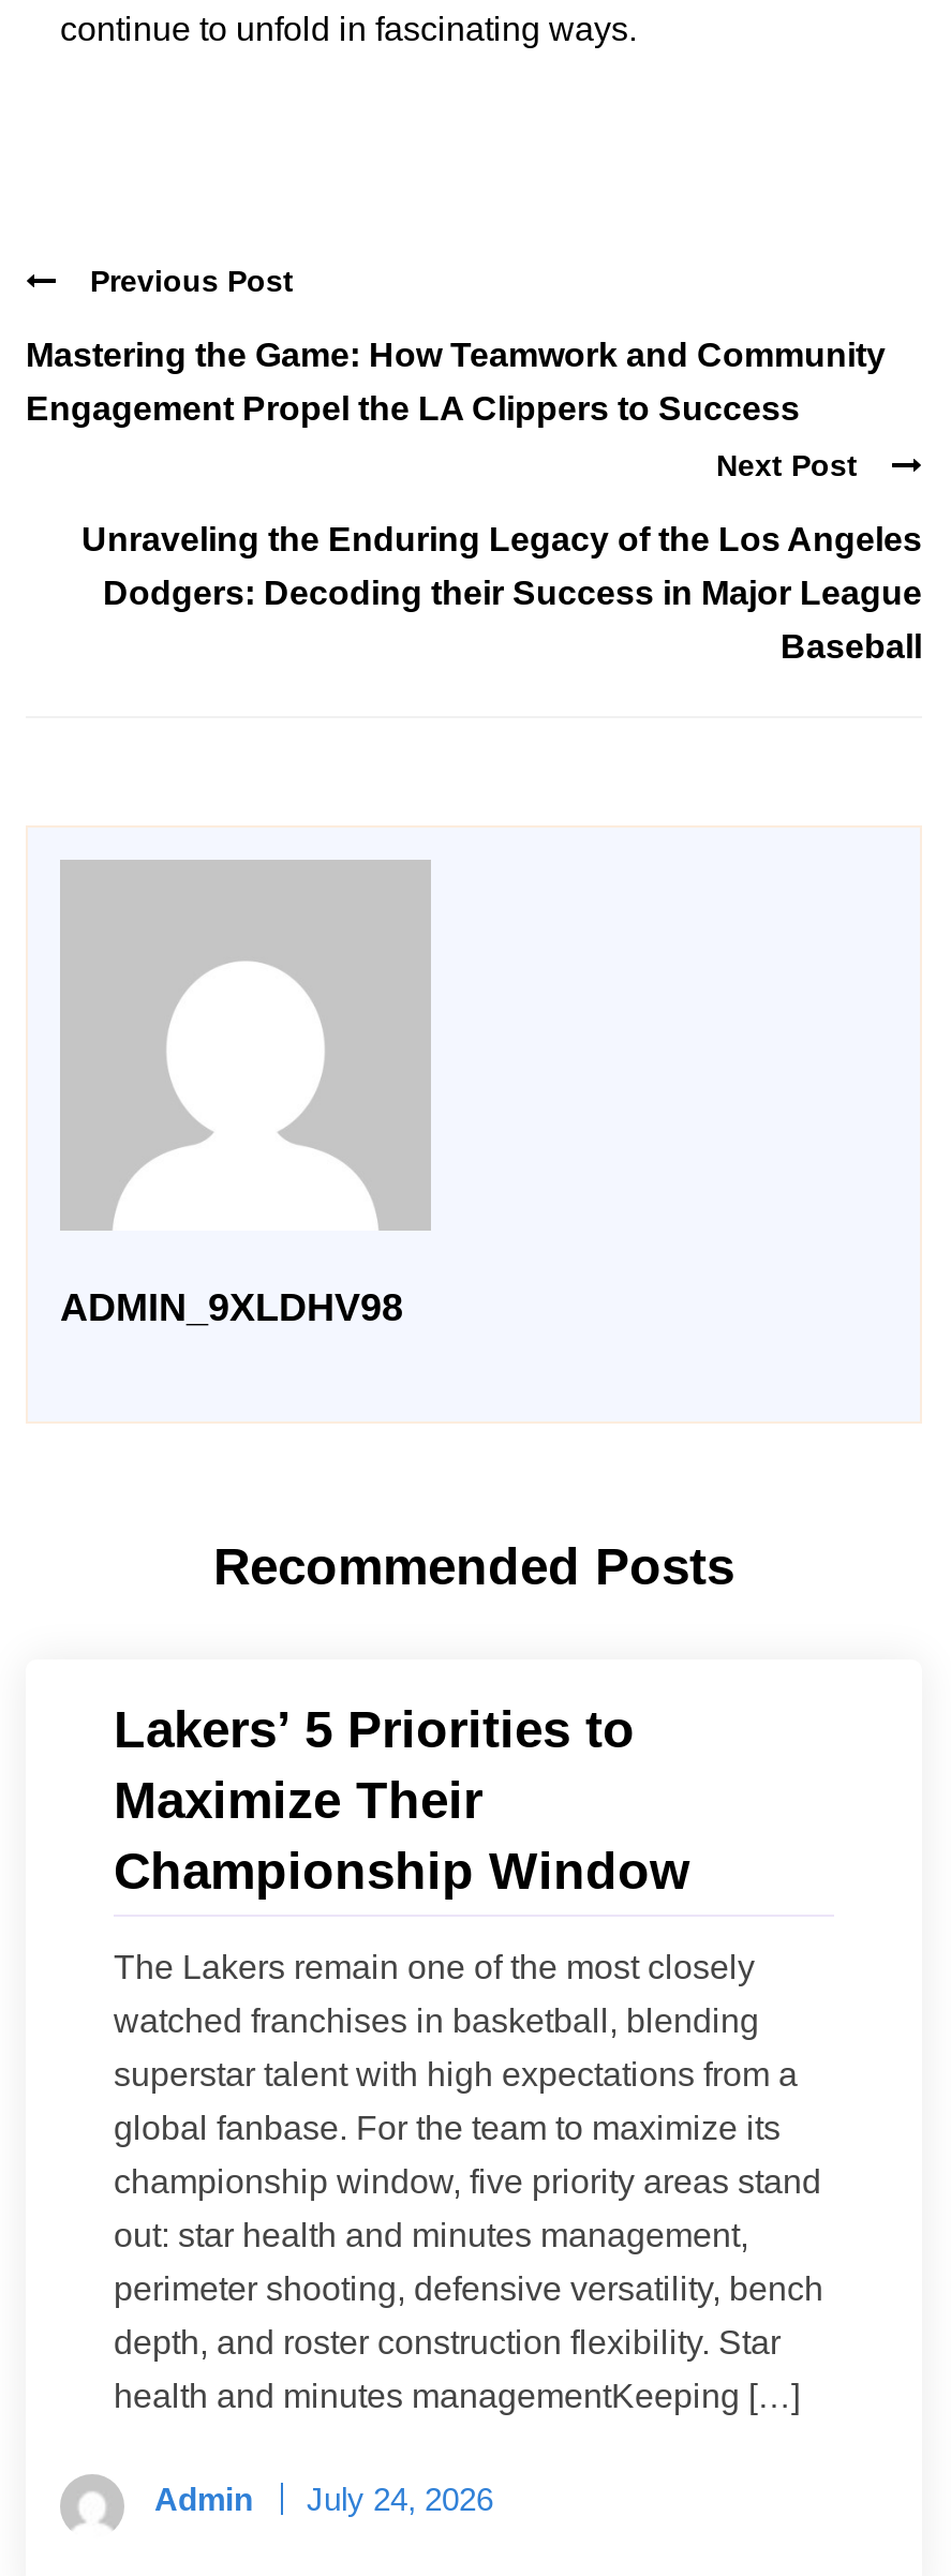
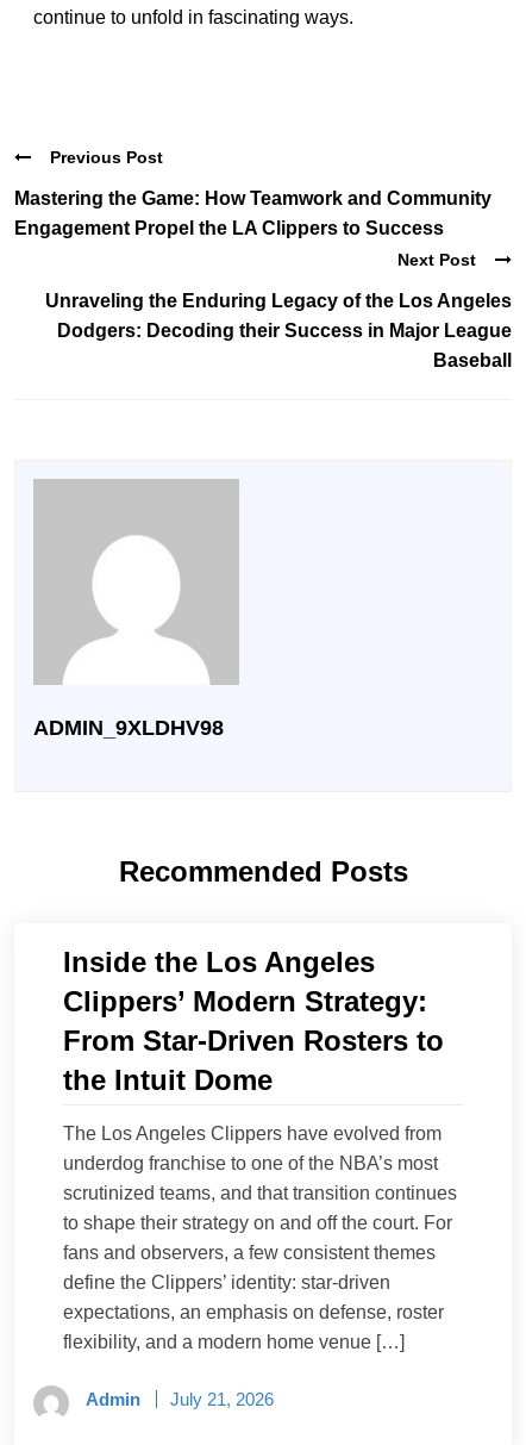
[114,1700,823,2414] Lakers’ 5 Priorities to | Maximize Their | Championship Window | The Lakers remain one of the most closely | watched franchises in basketball, blending | superstar talent with high expectations from a | global fanbase. For the team to maximize its | championship window, five priority areas stand | out: star health and minutes management, | perimeter shooting, defensive versatility, bench | depth, and roster construction flexibility. Star | health and minutes managementKeeping […] -> [63,946,457,1352] Inside the Los Angeles | Clippers’ Modern Strategy: | From Star-Driven Rosters to | the Intuit Dome | The Los Angeles Clippers have evolved from | underdog franchise to one of the NBA’s most | scrutinized teams, and that transition continues | to shape their strategy on and off the court. For | fans and observers, a few consistent themes | define the Clippers’ identity: star-driven | expectations, an emphasis on defense, roster | flexibility, and a modern home venue […]
[154,2481,493,2517] Admin July 24, 2026 -> [86,1389,274,1409] Admin July 21, 2026

